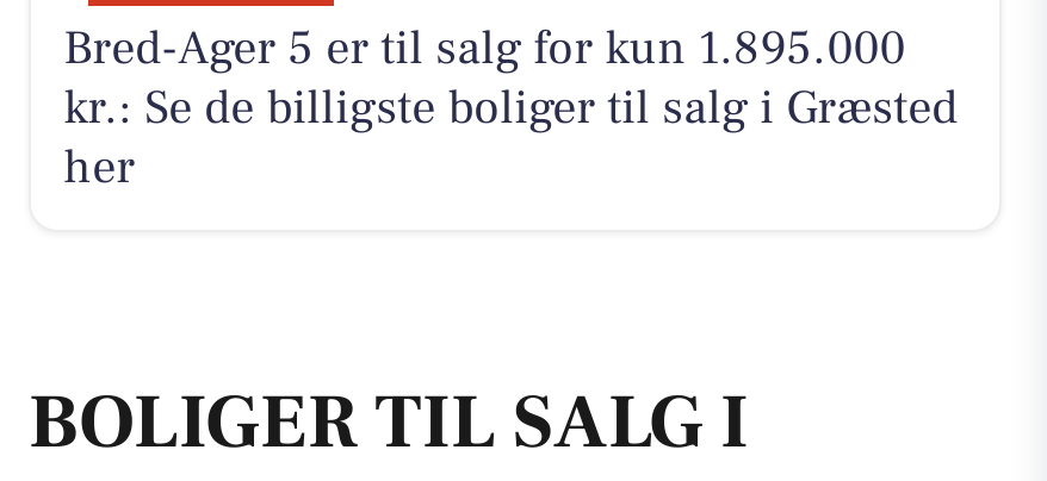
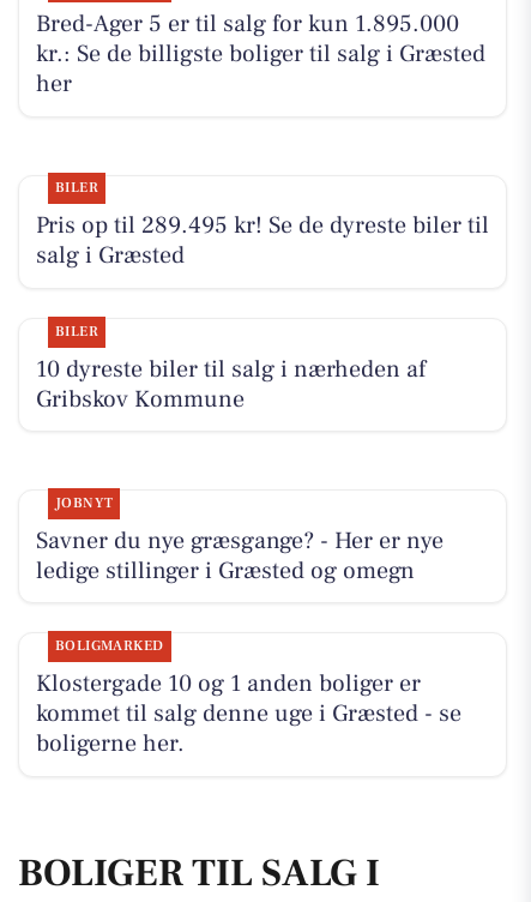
none -> [35,179,489,415] BILER | Pris op til 289.495 kr! Se de dyreste biler til | salg i Græsted | BILER | 10 dyreste biler til salg i nærheden af | Gribskov Kommune
none -> [35,494,461,759] JOBNYT | Savner du nye græsgange? - Her er nye | ledige stillinger i Græsted og omegn | BOLIGMARKED | Klostergade 10 og 1 anden boliger er | kommet til salg denne uge i Græsted - se | boligerne her.

